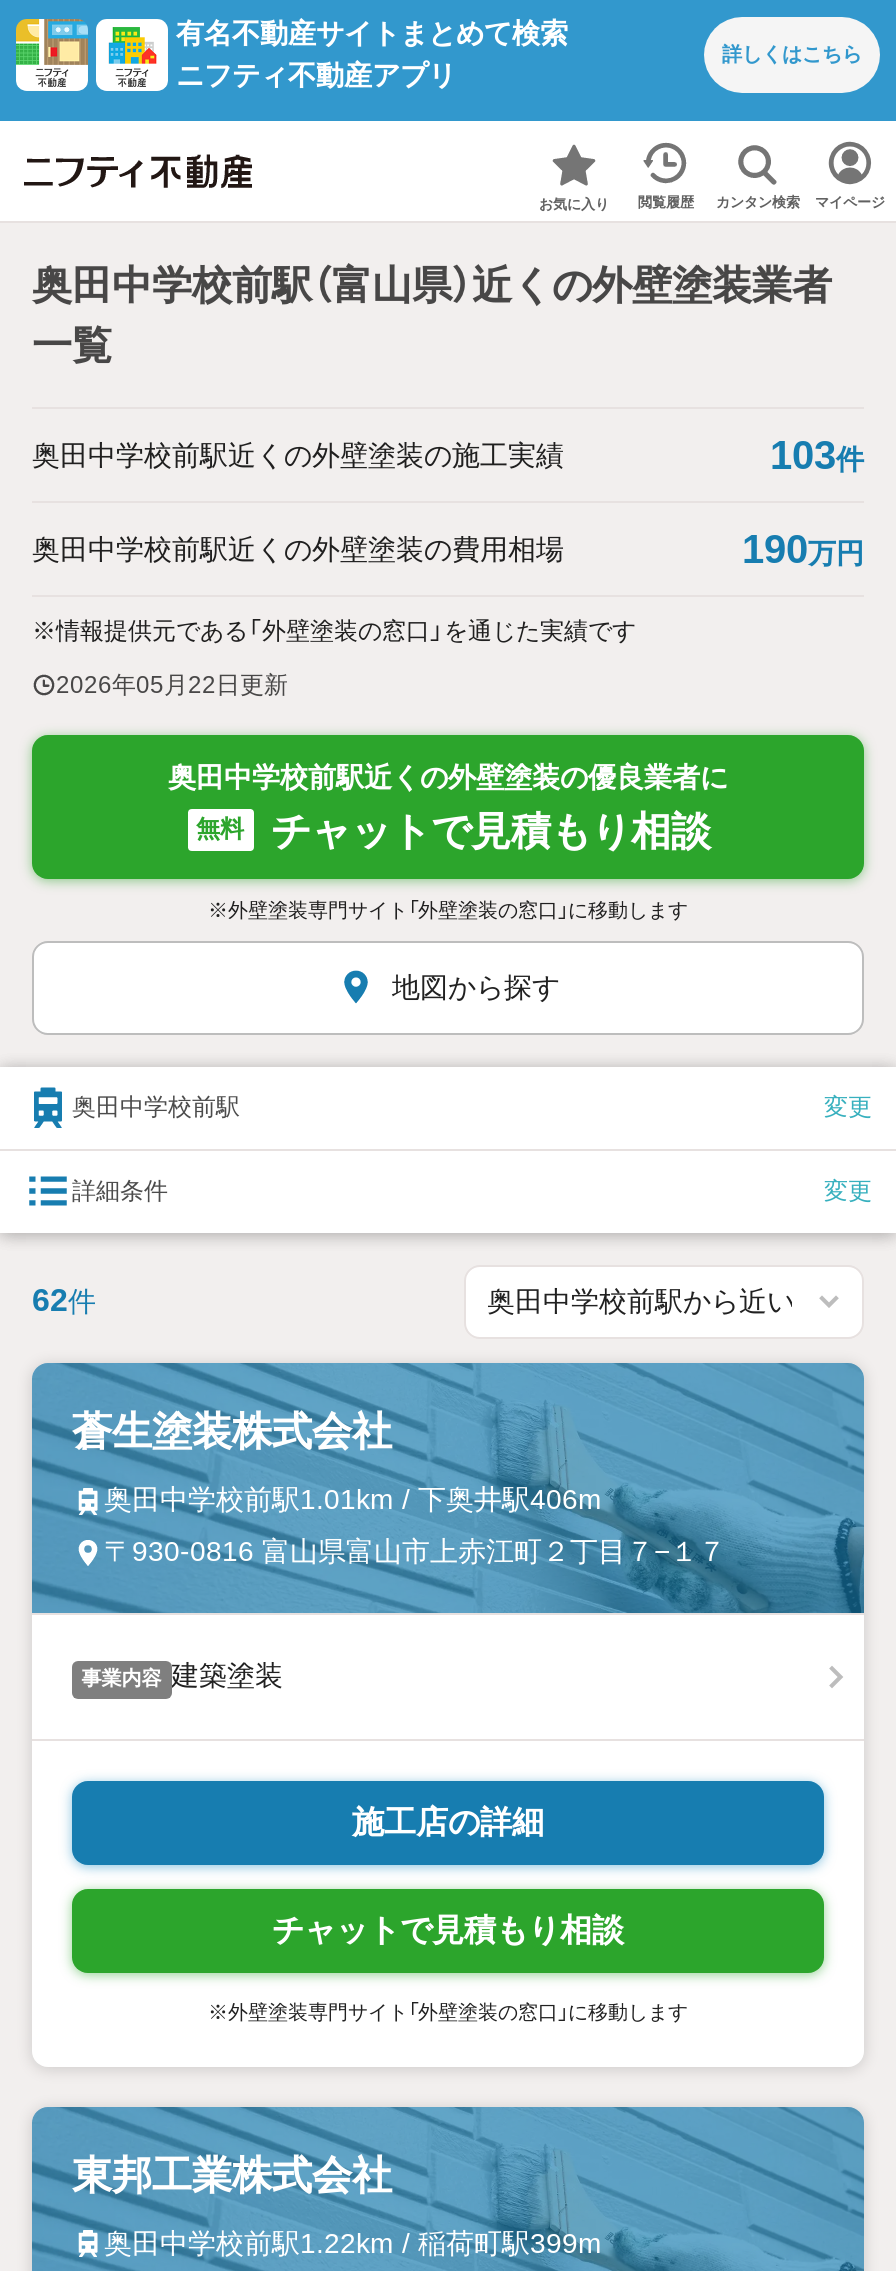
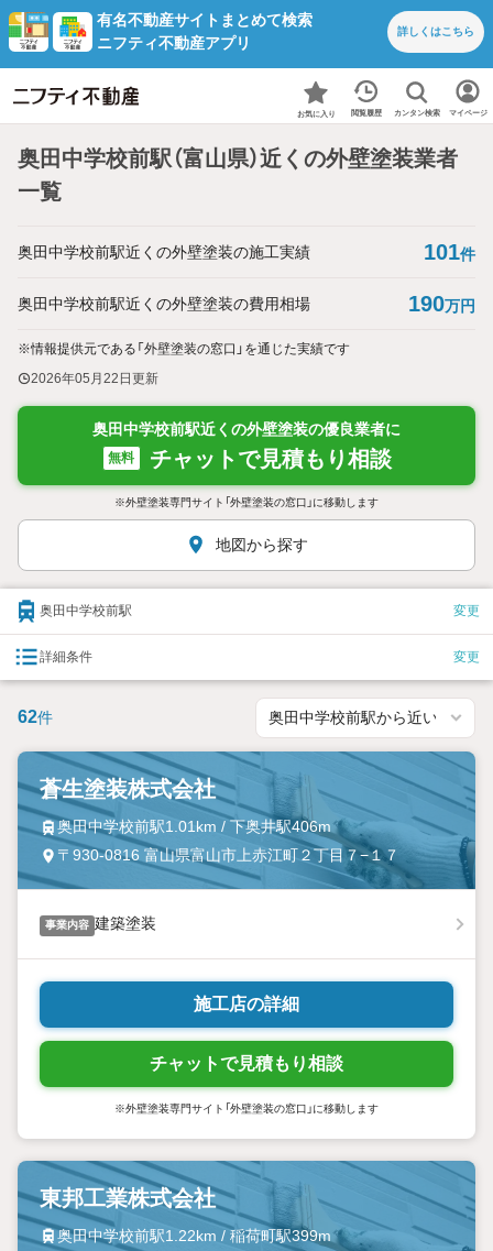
[770,433,864,477] 103件 -> [424,240,475,264] 101件

